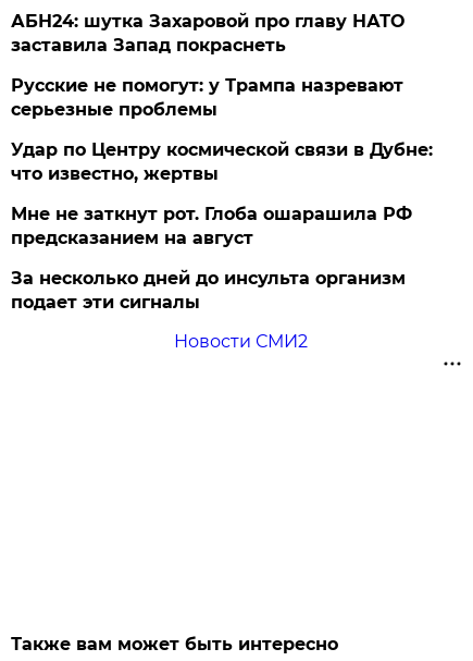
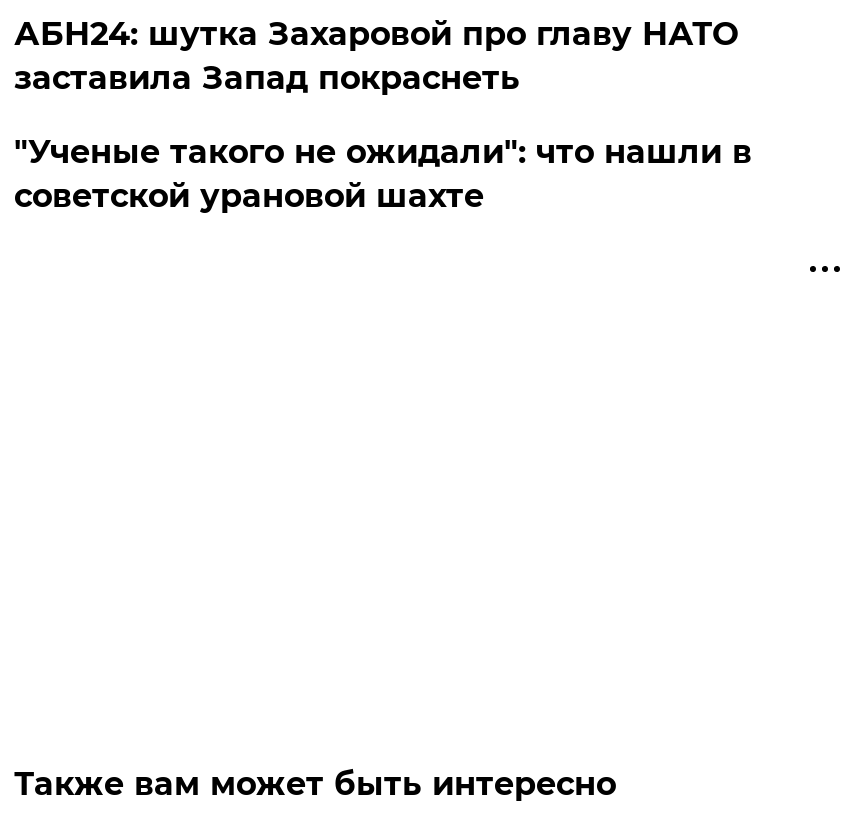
[11,75,433,352] Русские не помогут: у Трампа назревают | серьезные проблемы | Удар по Центру космической связи в Дубне: | что известно, жертвы | Мне не заткнут рот. Глоба ошарашила РФ | предсказанием на август | За несколько дней до инсульта организм | подает эти сигналы | Новости СМИ2 -> [14,133,752,215] "Ученые такого не ожидали": что нашли в | советской урановой шахте

